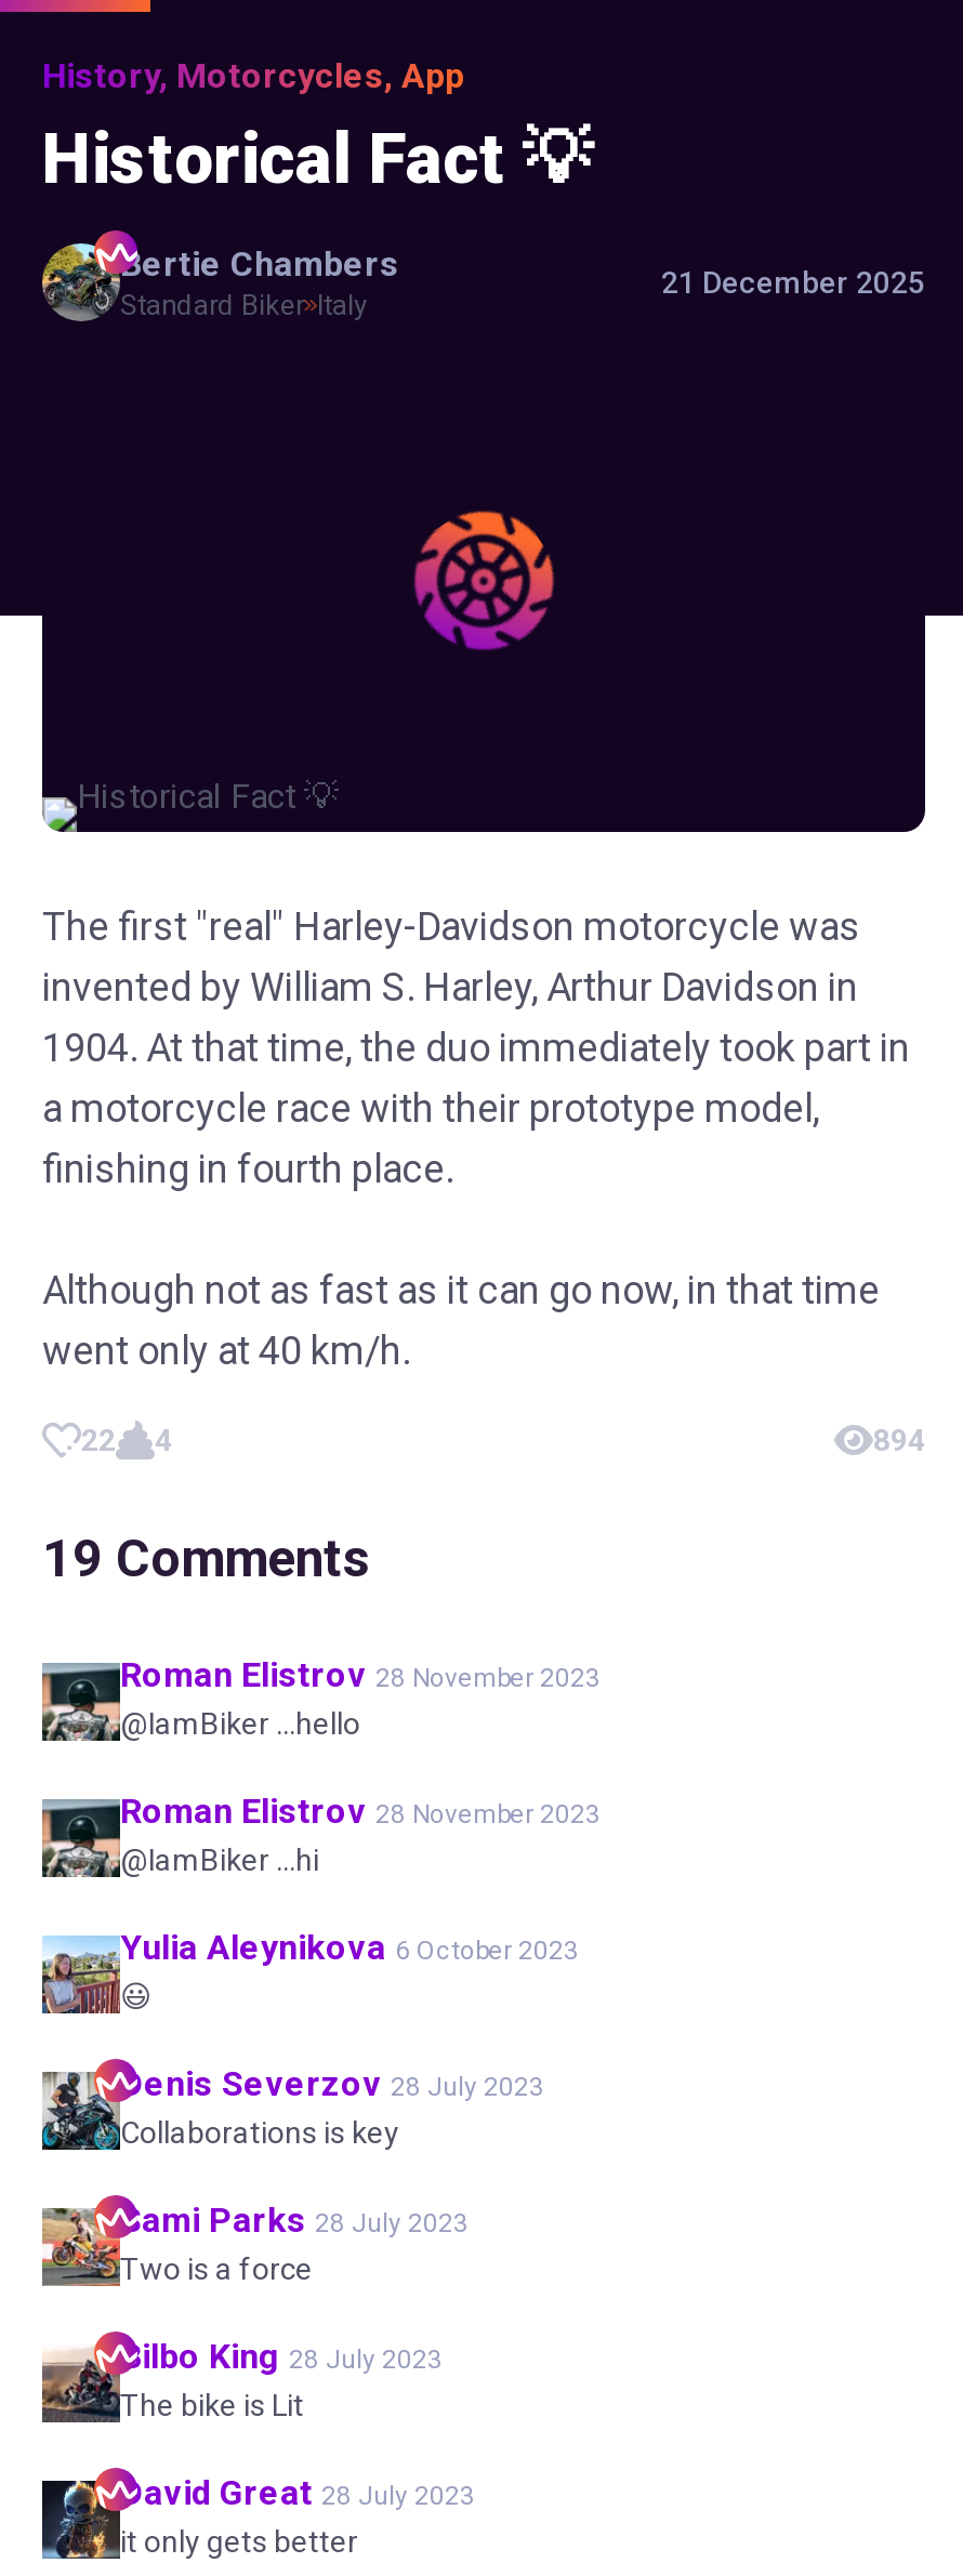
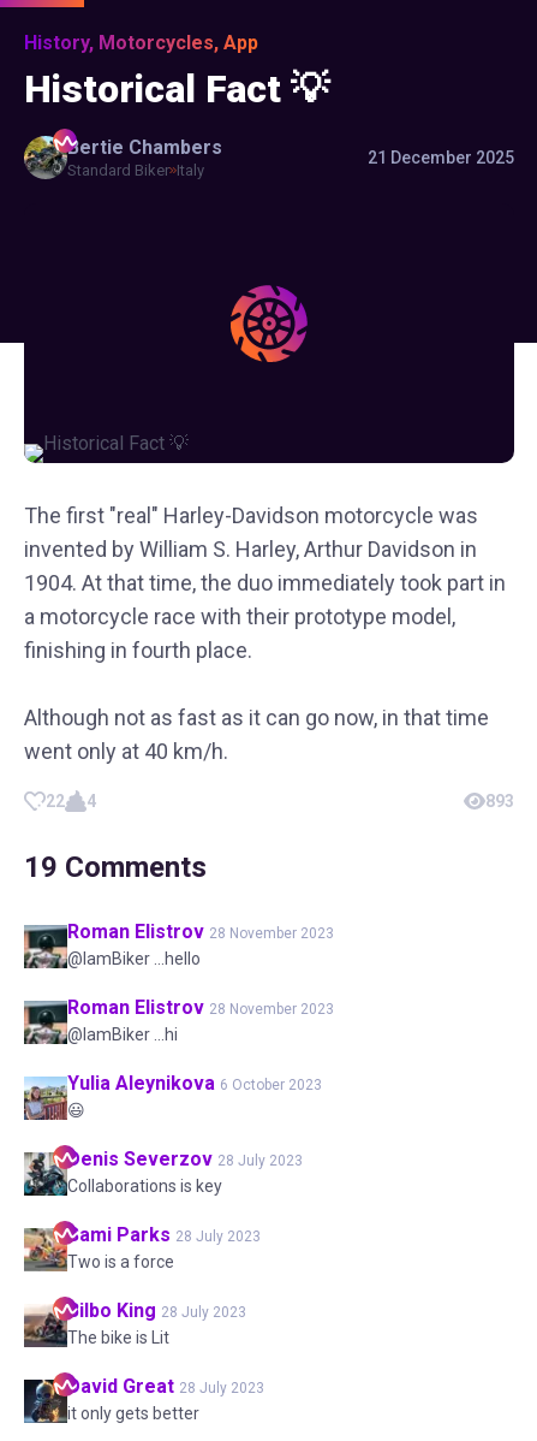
[414,510,555,652] [image] -> [231,285,308,363] [image]
[873,1423,925,1457] 894 -> [485,791,514,811] 893

